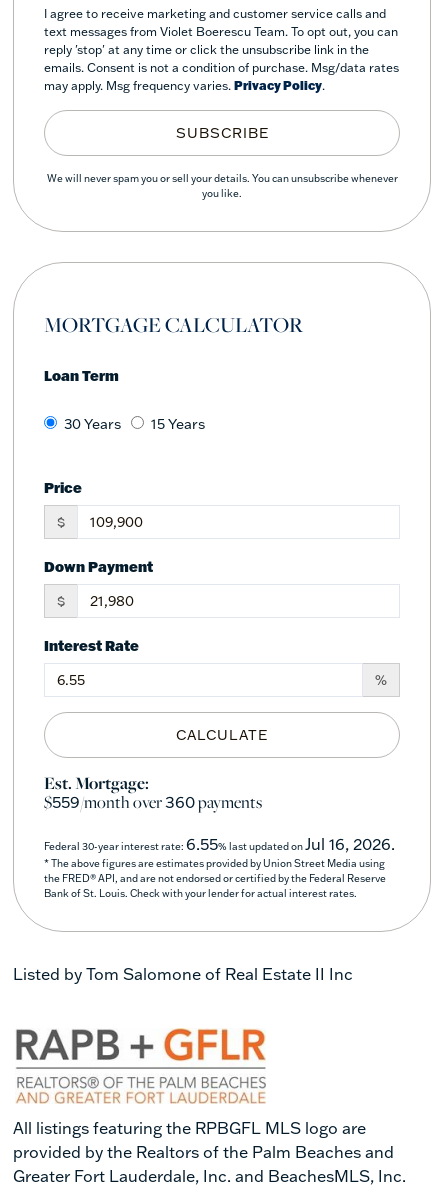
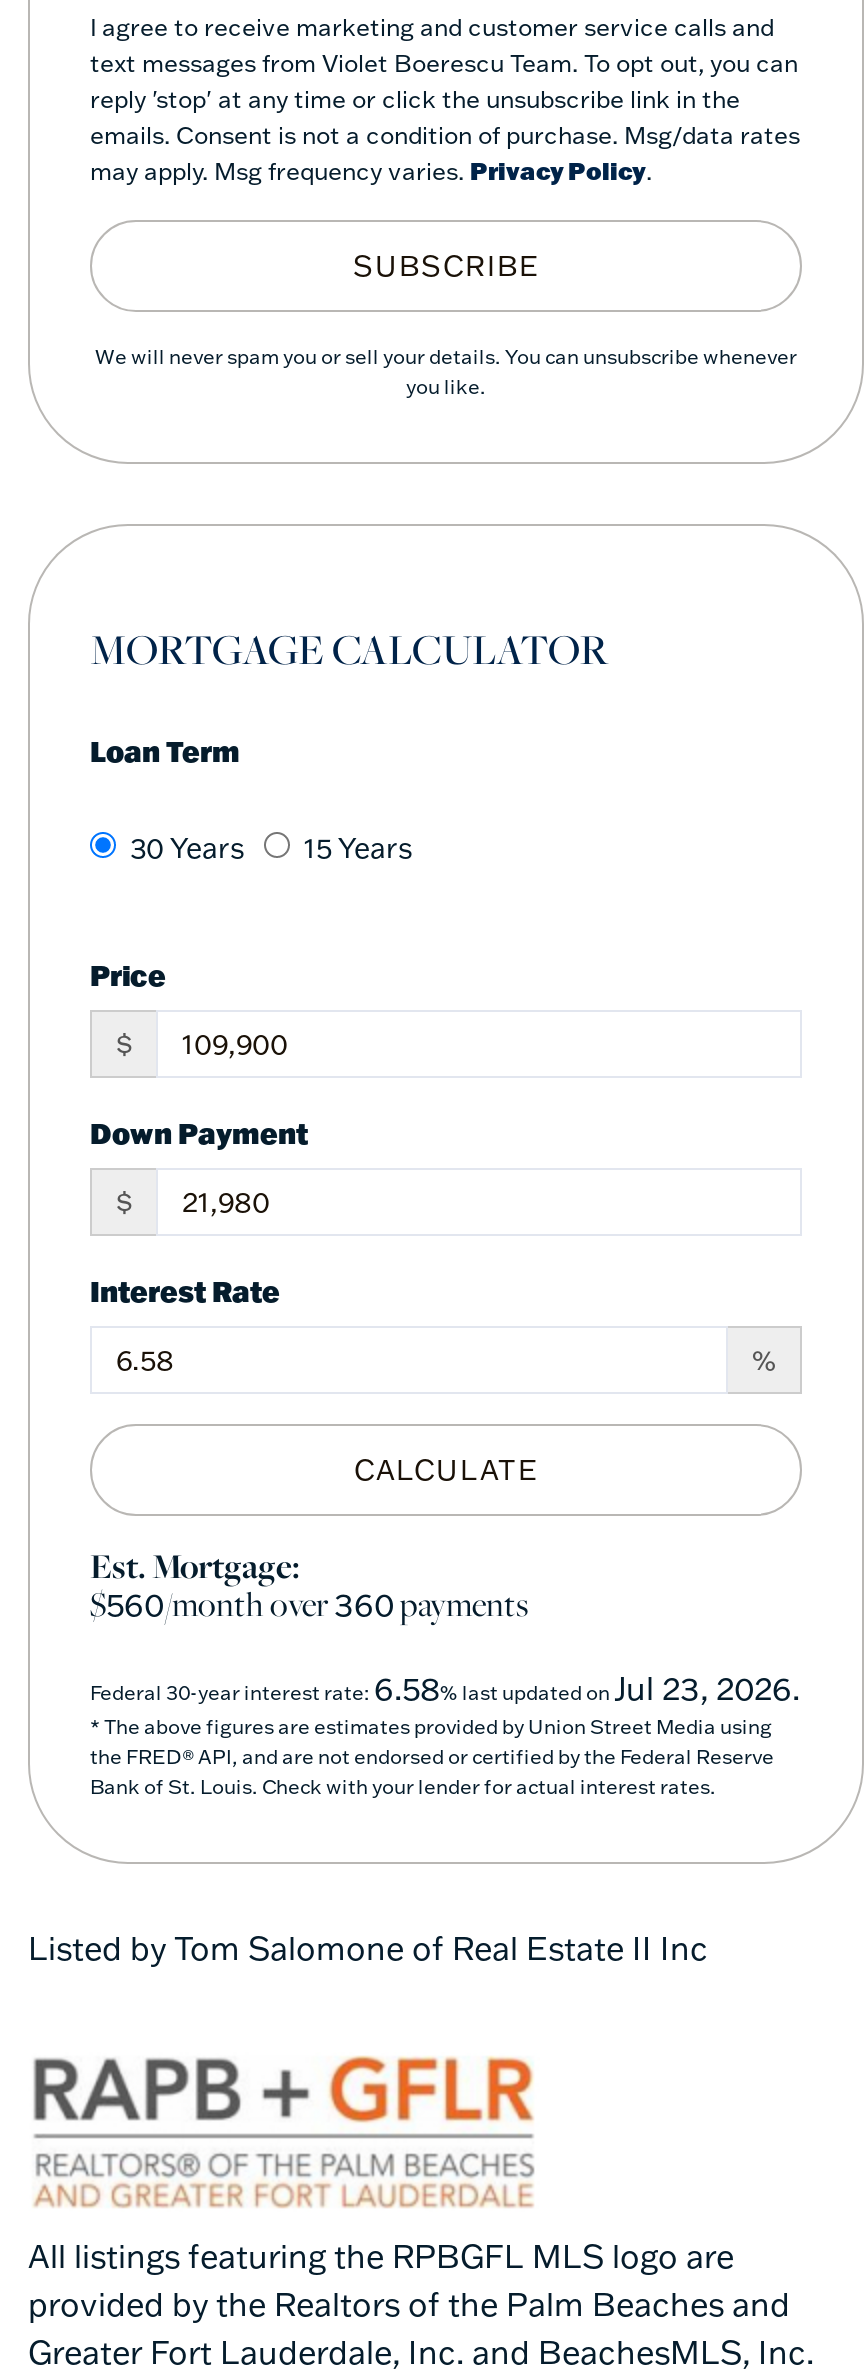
[44,791,262,813] $559/month over360payments -> [90,1579,528,1627] $560/month over360payments
[44,834,395,854] Federal 30-year interest rate: 6.55% last updated on Jul 16, 2026. -> [90,1667,800,1707] Federal 30-year interest rate: 6.58% last updated on Jul 23, 2026.

